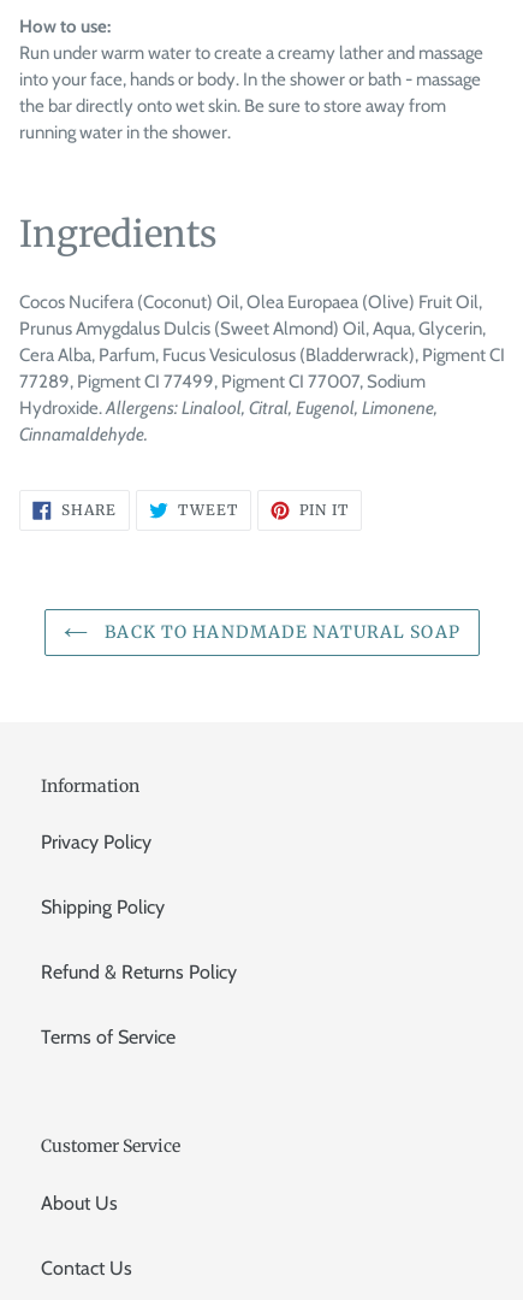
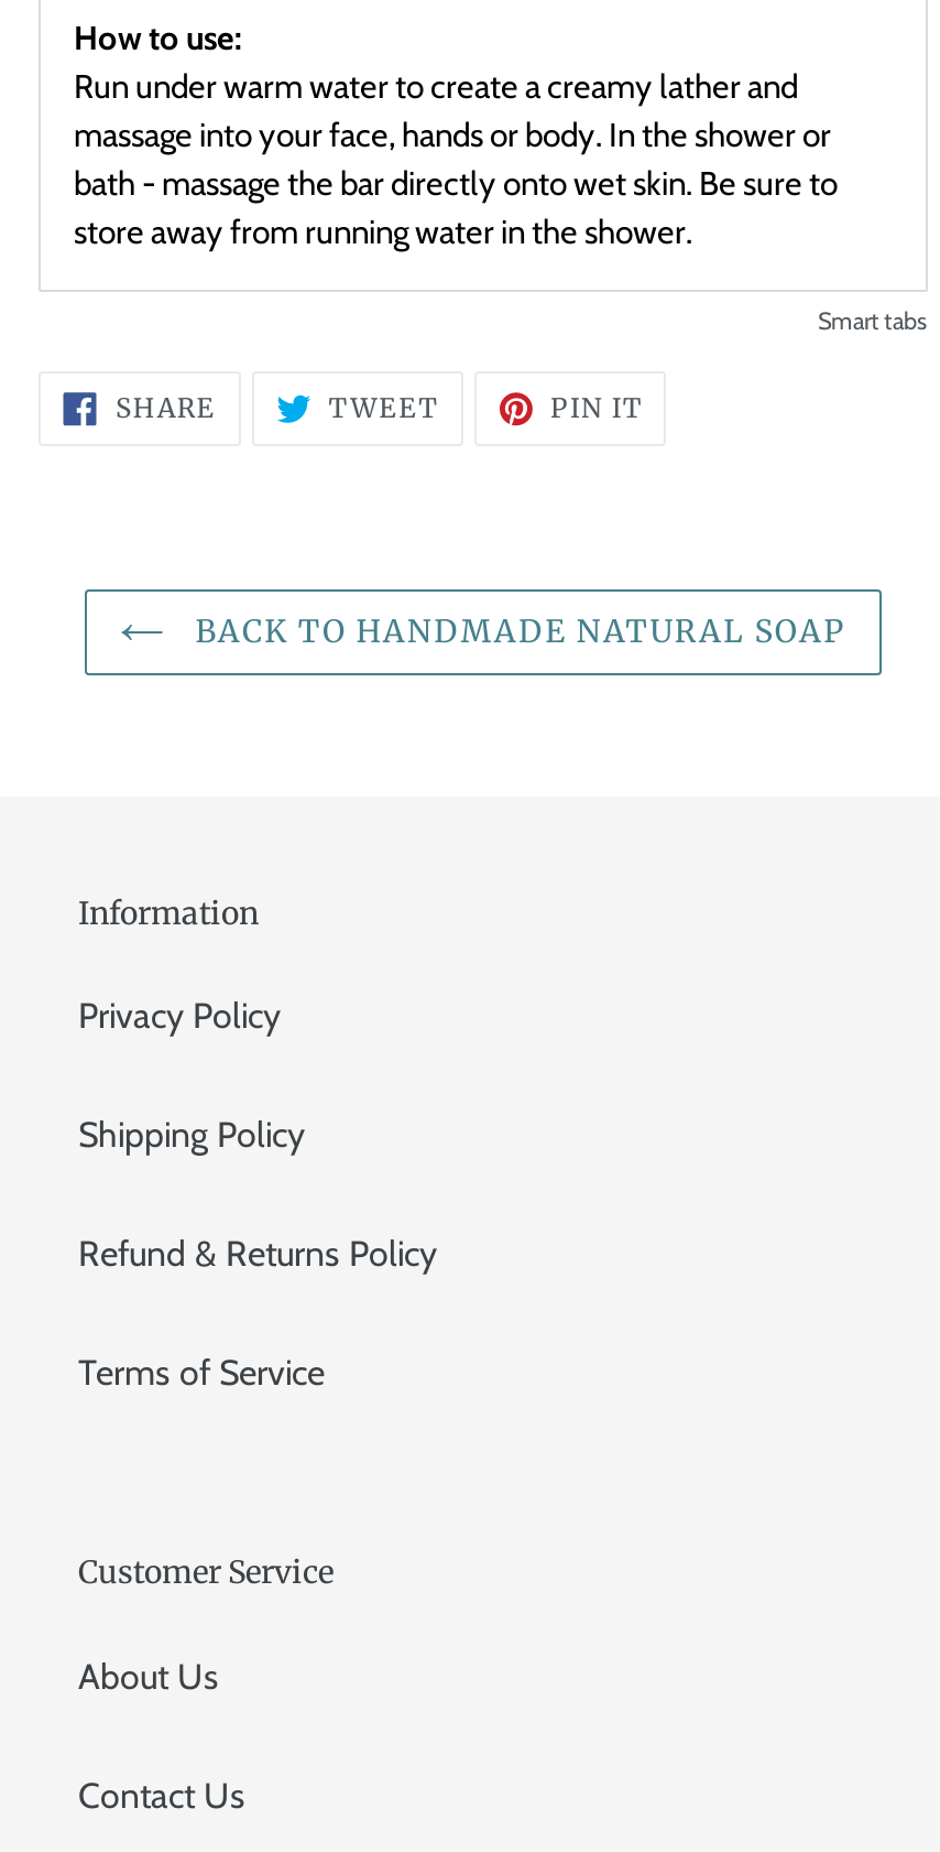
[19,42,505,445] Run under warm water to create a creamy lather and massage | into your face, hands or body. In the shower or bath - massage | the bar directly onto wet skin. Be sure to store away from | running water in the shower. | Ingredients | Cocos Nucifera (Coconut) Oil, Olea Europaea (Olive) Fruit Oil, | Prunus Amygdalus Dulcis (Sweet Almond) Oil, Aqua, Glycerin, | Cera Alba, Parfum, Fucus Vesiculosus (Bladderwrack), Pigment CI | 77289, Pigment CI 77499, Pigment CI 77007, Sodium | Hydroxide. Allergens: Linalool, Citral, Eugenol, Limonene, | Cinnamaldehyde. -> [74,66,928,335] Run under warm water to create a creamy lather and | massage into your face, hands or body. In the shower or | bath - massage the bar directly onto wet skin. Be sure to | store away from running water in the shower. | Smart tabs

